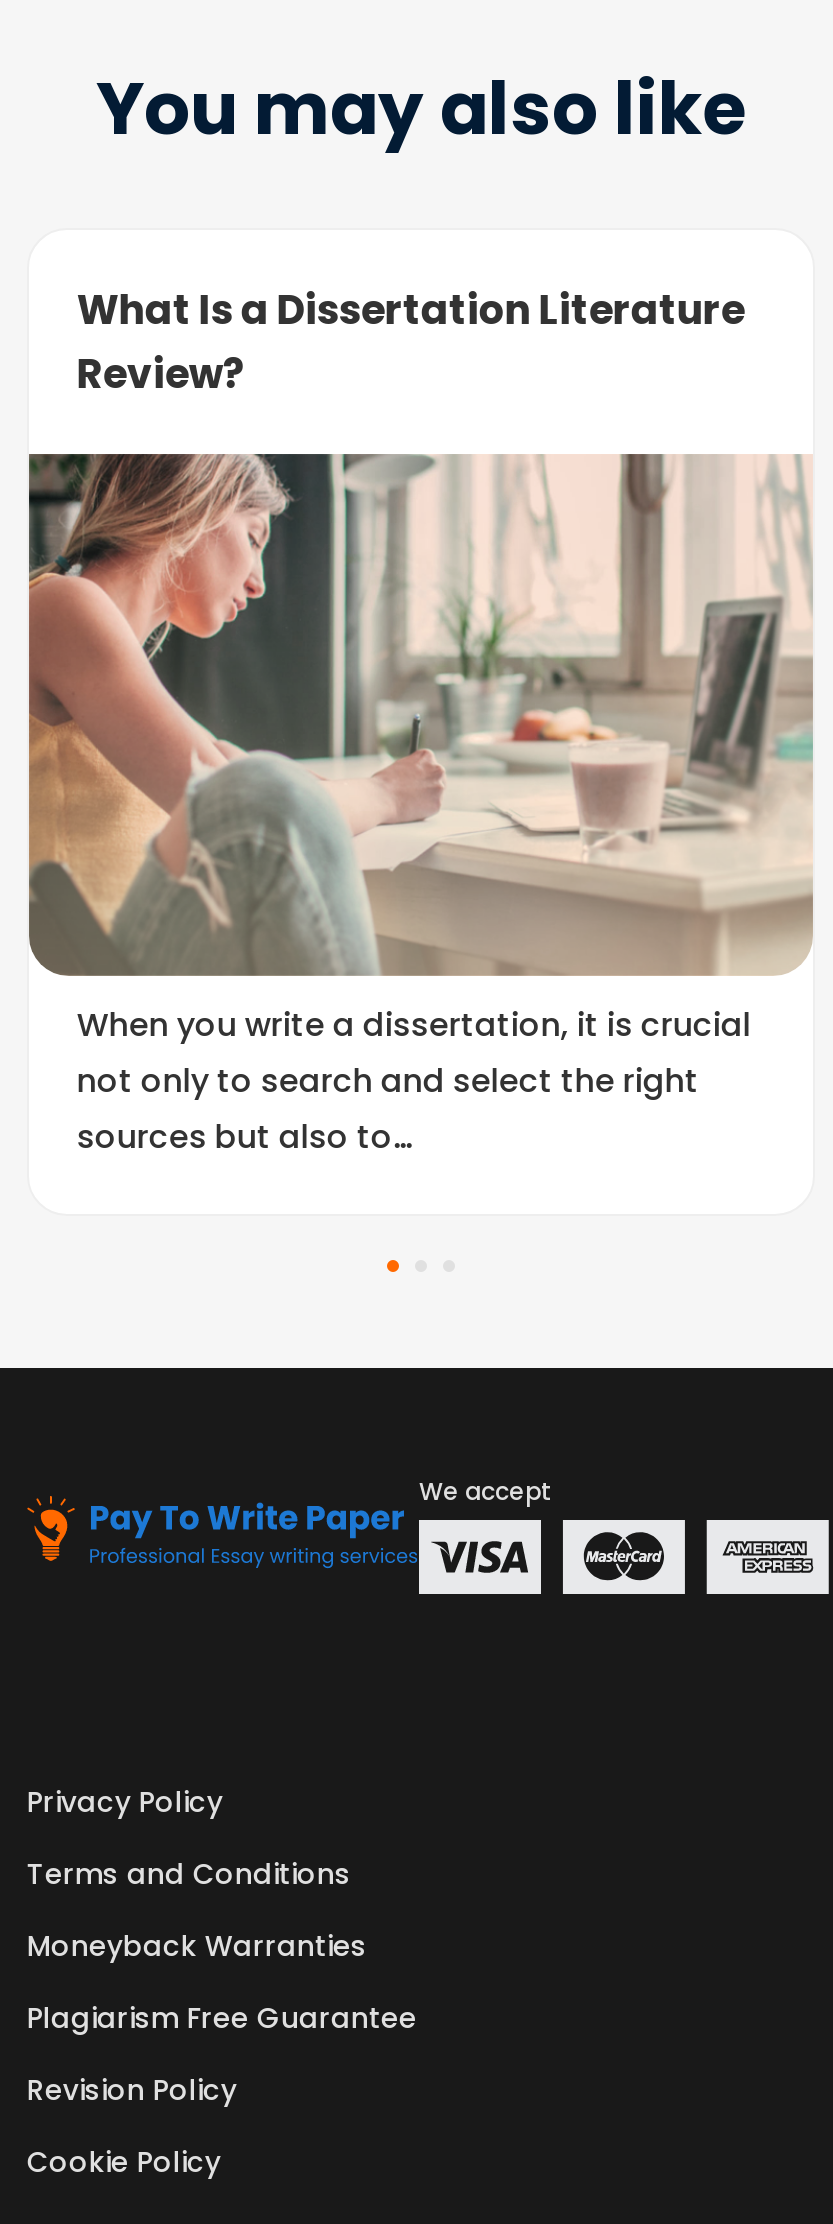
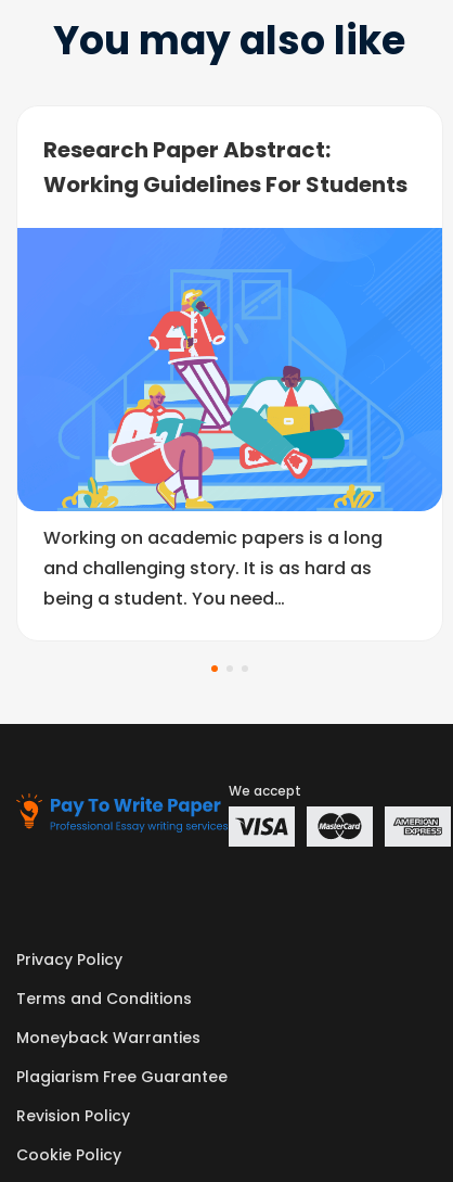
[77,282,745,402] What Is a Dissertation Literature | Review? -> [43,135,407,200] Research Paper Abstract: | Working Guidelines For Students
[27,452,815,1161] [image] | When you write a dissertation, it is crucial | not only to search and select the right | sources but also to… -> [16,227,443,612] [image] | Working on academic papers is a long | and challenging story. It is as hard as | being a student. You need…

